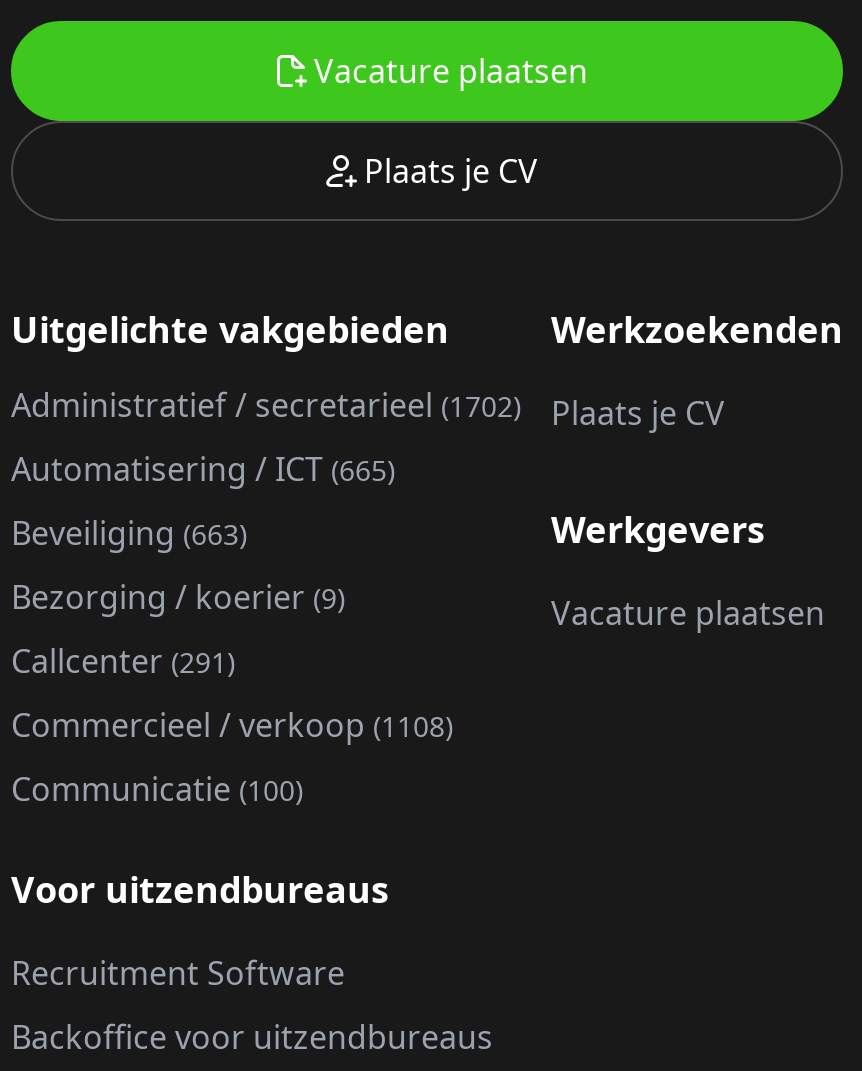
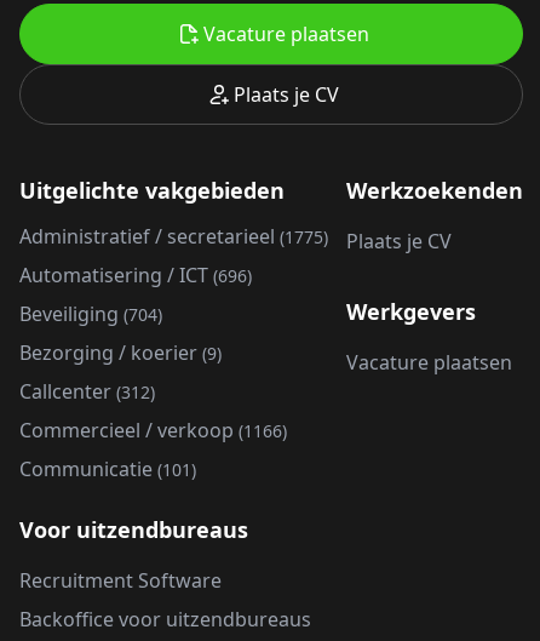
[11,383,521,427] Administratief / secretarieel (1702) -> [19,223,328,250] Administratief / secretarieel (1775)
[11,447,395,491] Automatisering / ICT (665) -> [19,262,252,289] Automatisering / ICT (696)
[11,511,247,555] Beveiliging (663) -> [19,301,162,327] Beveiliging (704)
[11,639,235,683] Callcenter (291) -> [19,378,155,405] Callcenter (312)
[11,703,453,747] Commercieel / verkoop (1108) -> [19,417,287,444] Commercieel / verkoop (1166)
[11,767,303,811] Communicatie (100) -> [19,456,196,483] Communicatie (101)

